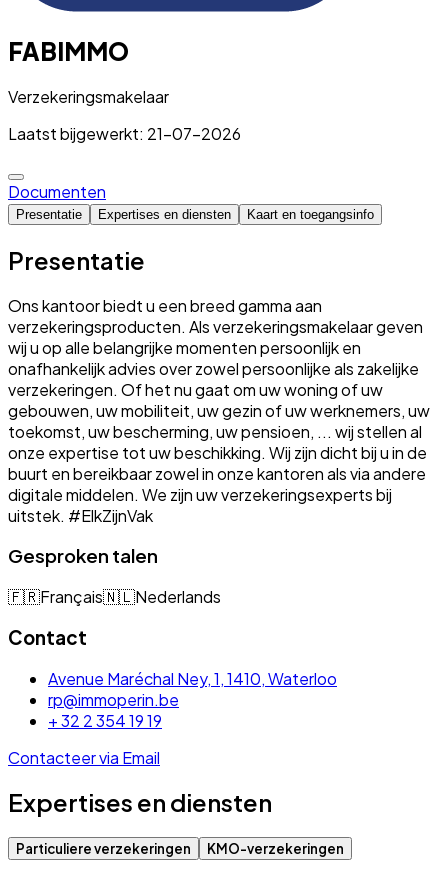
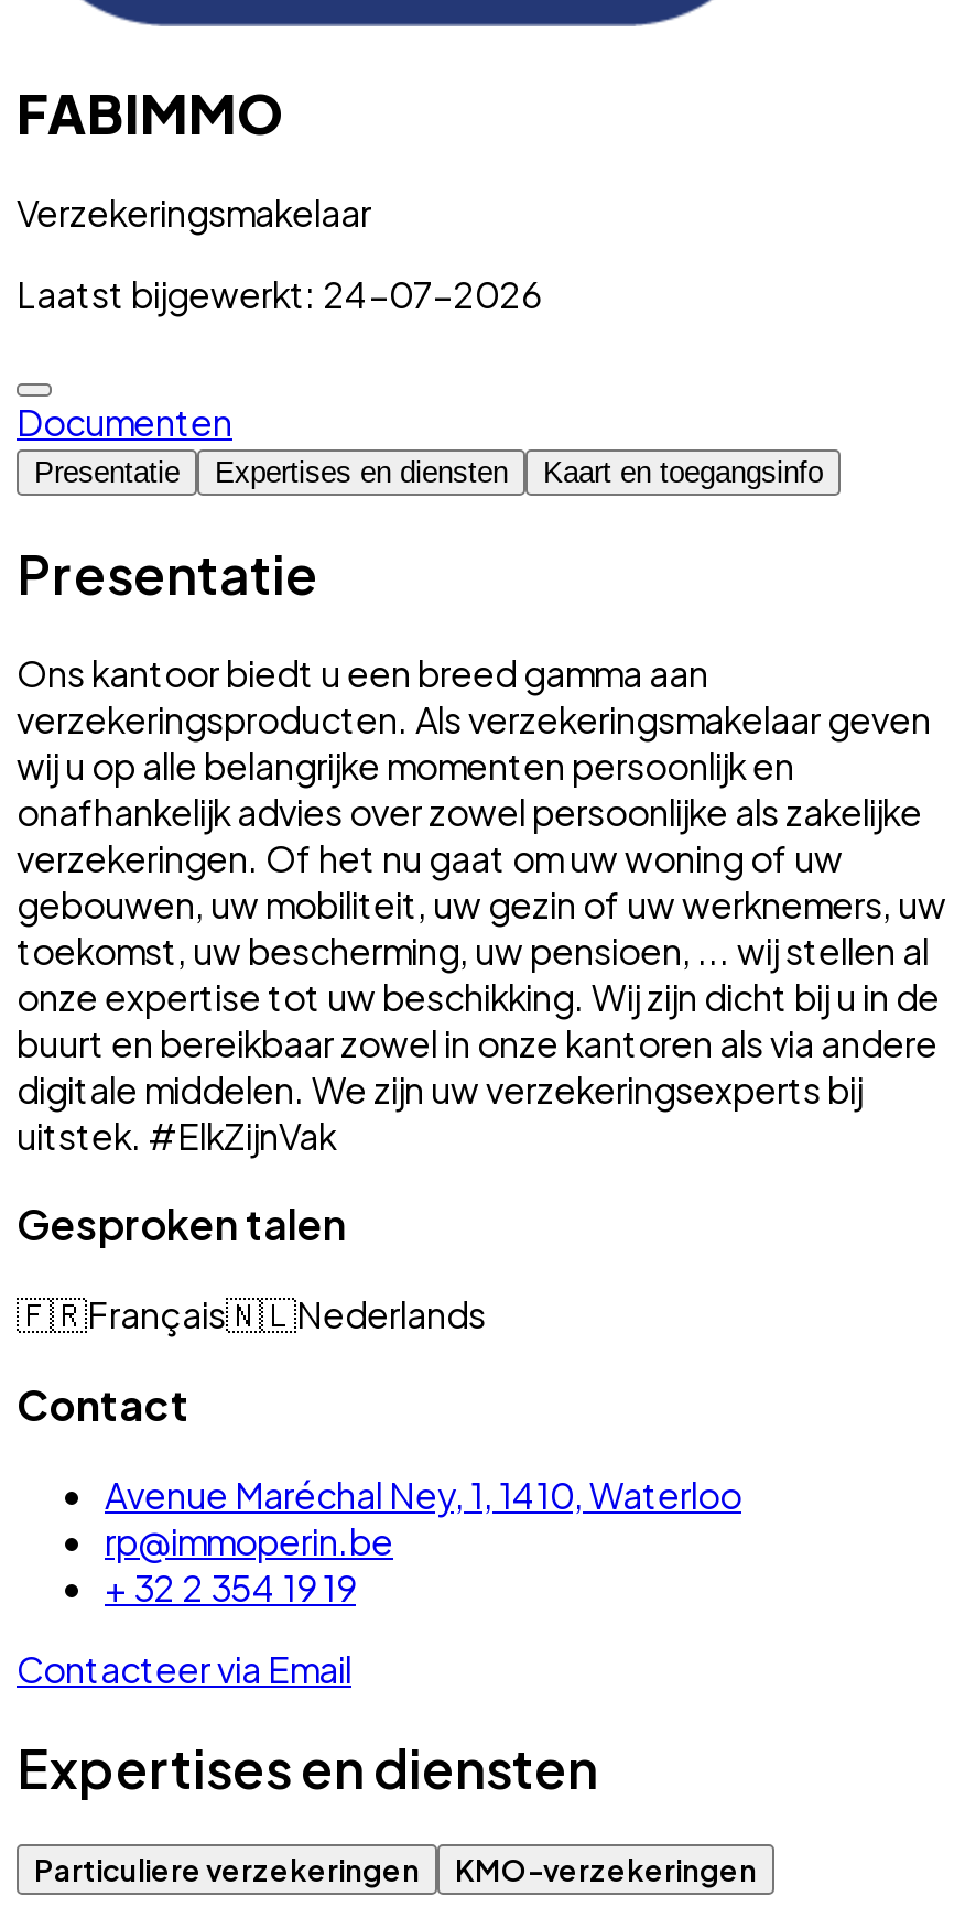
[8,123,241,144] Laatst bijgewerkt: 21-07-2026 -> [17,271,541,317] Laatst bijgewerkt: 24-07-2026

